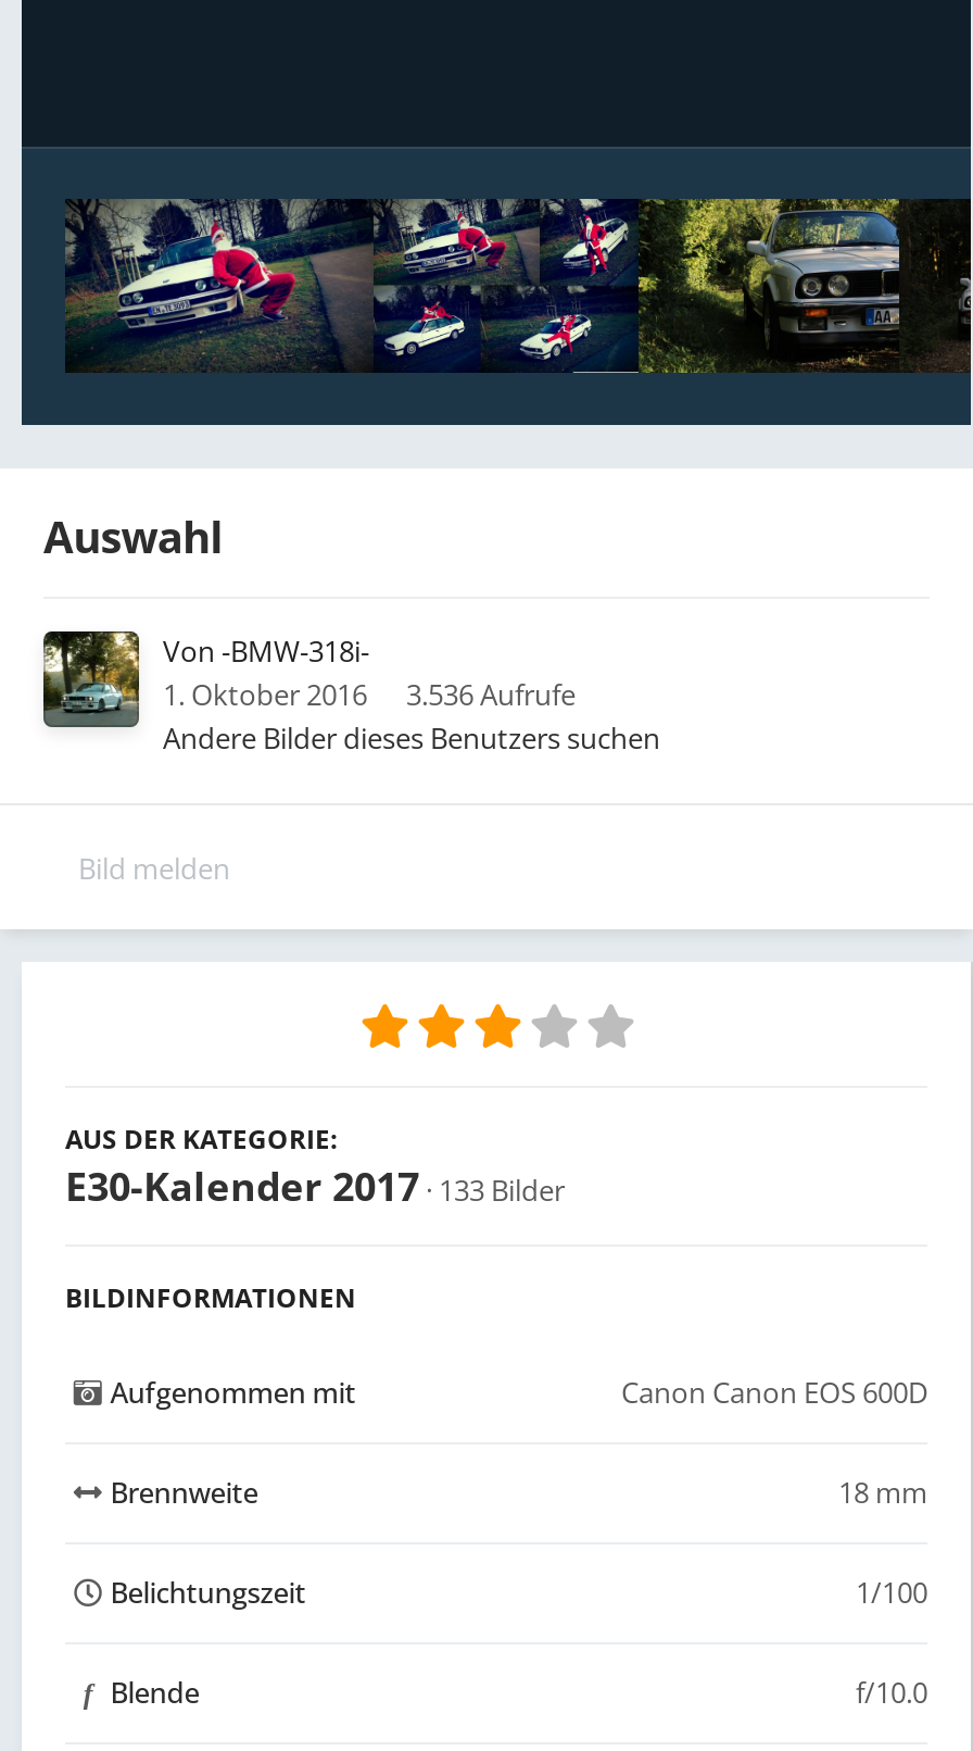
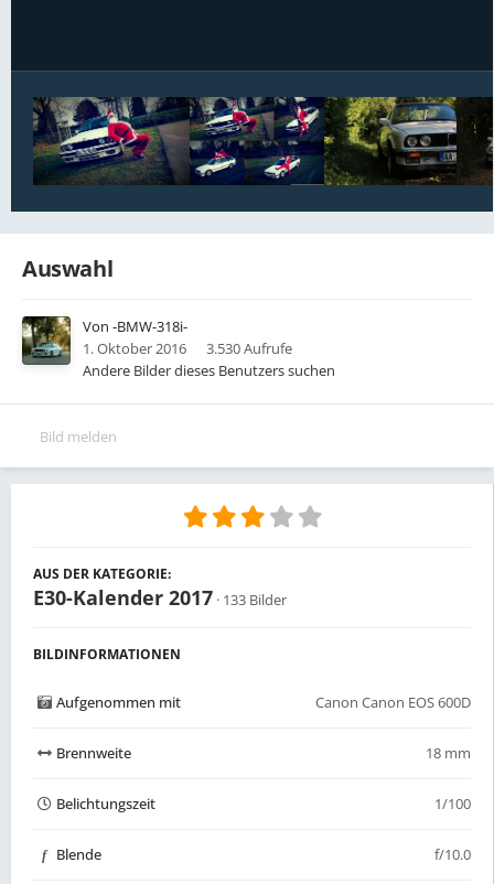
[163,676,576,715] 1. Oktober 2016 3.536 Aufrufe -> [83,339,292,359] 1. Oktober 2016 3.530 Aufrufe

